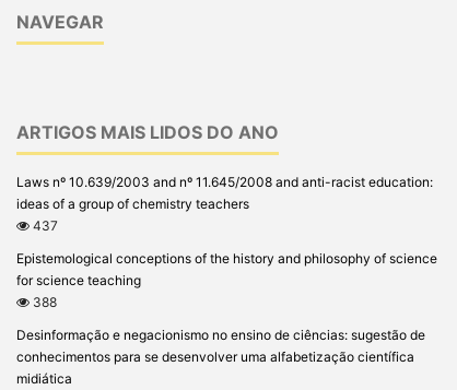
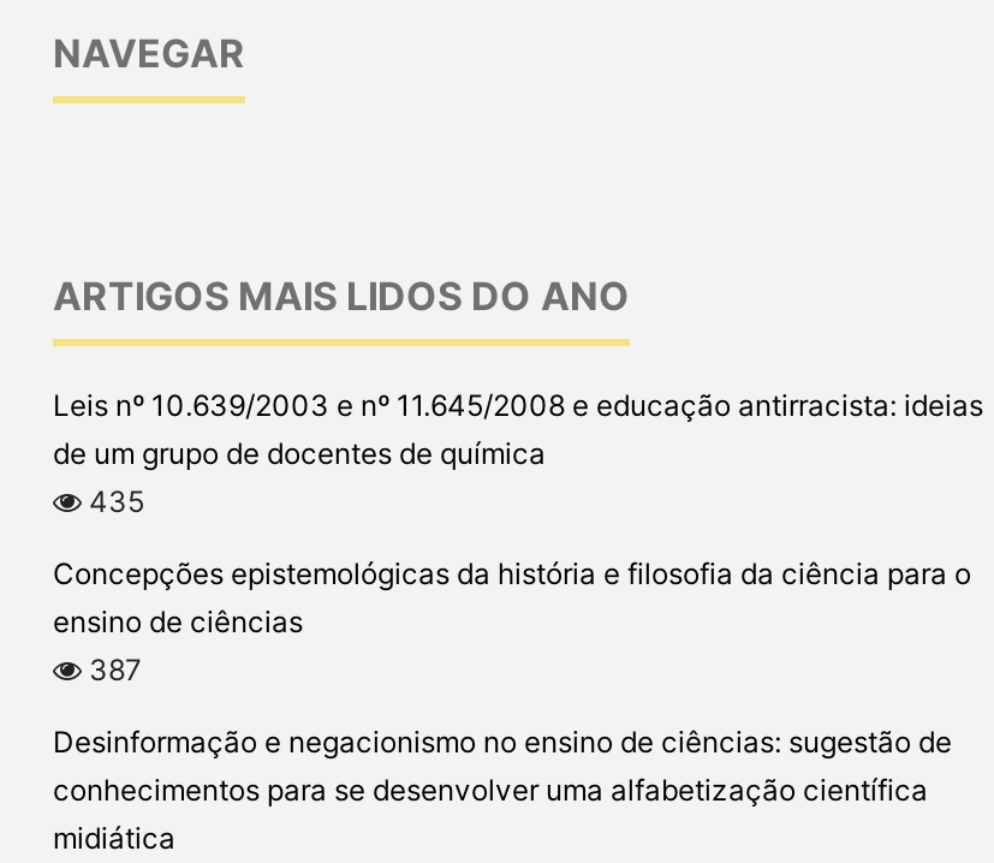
[16,173,433,233] Laws nº 10.639/2003 and nº 11.645/2008 and anti-racist education: | ideas of a group of chemistry teachers | 437 -> [53,386,983,518] Leis nº 10.639/2003 e nº 11.645/2008 e educação antirracista: ideias | de um grupo de docentes de química | 435
[16,250,437,310] Epistemological conceptions of the history and philosophy of science | for science teaching | 388 -> [53,554,971,687] Concepções epistemológicas da história e filosofia da ciência para o | ensino de ciências | 387

